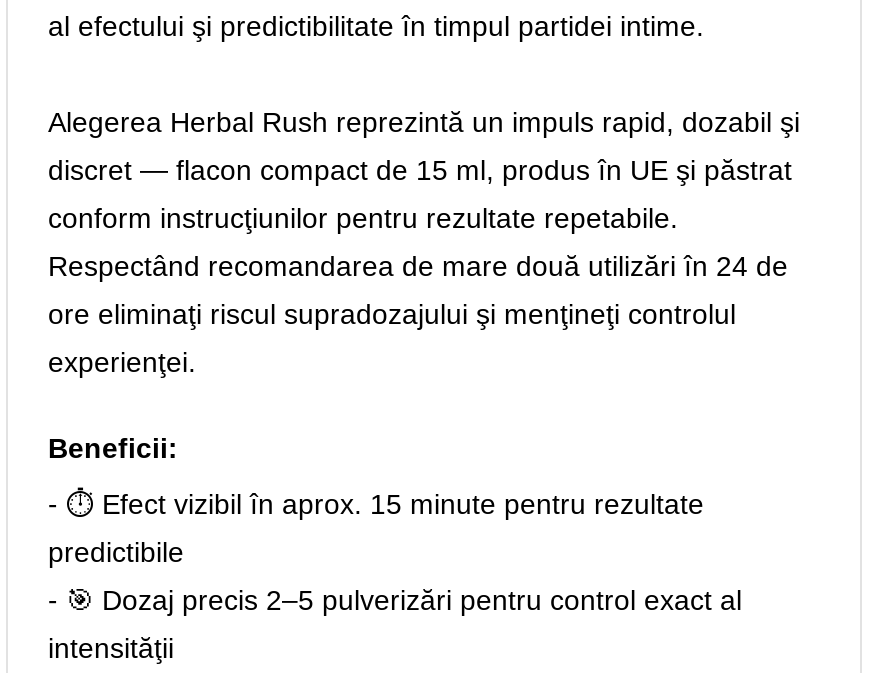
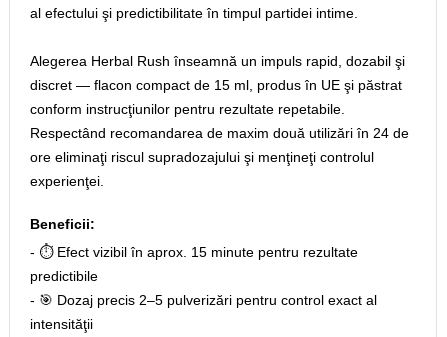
[48,106,800,138] Alegerea Herbal Rush reprezintă un impuls rapid, dozabil şi -> [30,53,405,69] Alegerea Herbal Rush înseamnă un impuls rapid, dozabil şi
[48,250,788,282] Respectând recomandarea de mare două utilizări în 24 de -> [30,125,409,141] Respectând recomandarea de maxim două utilizări în 24 de

